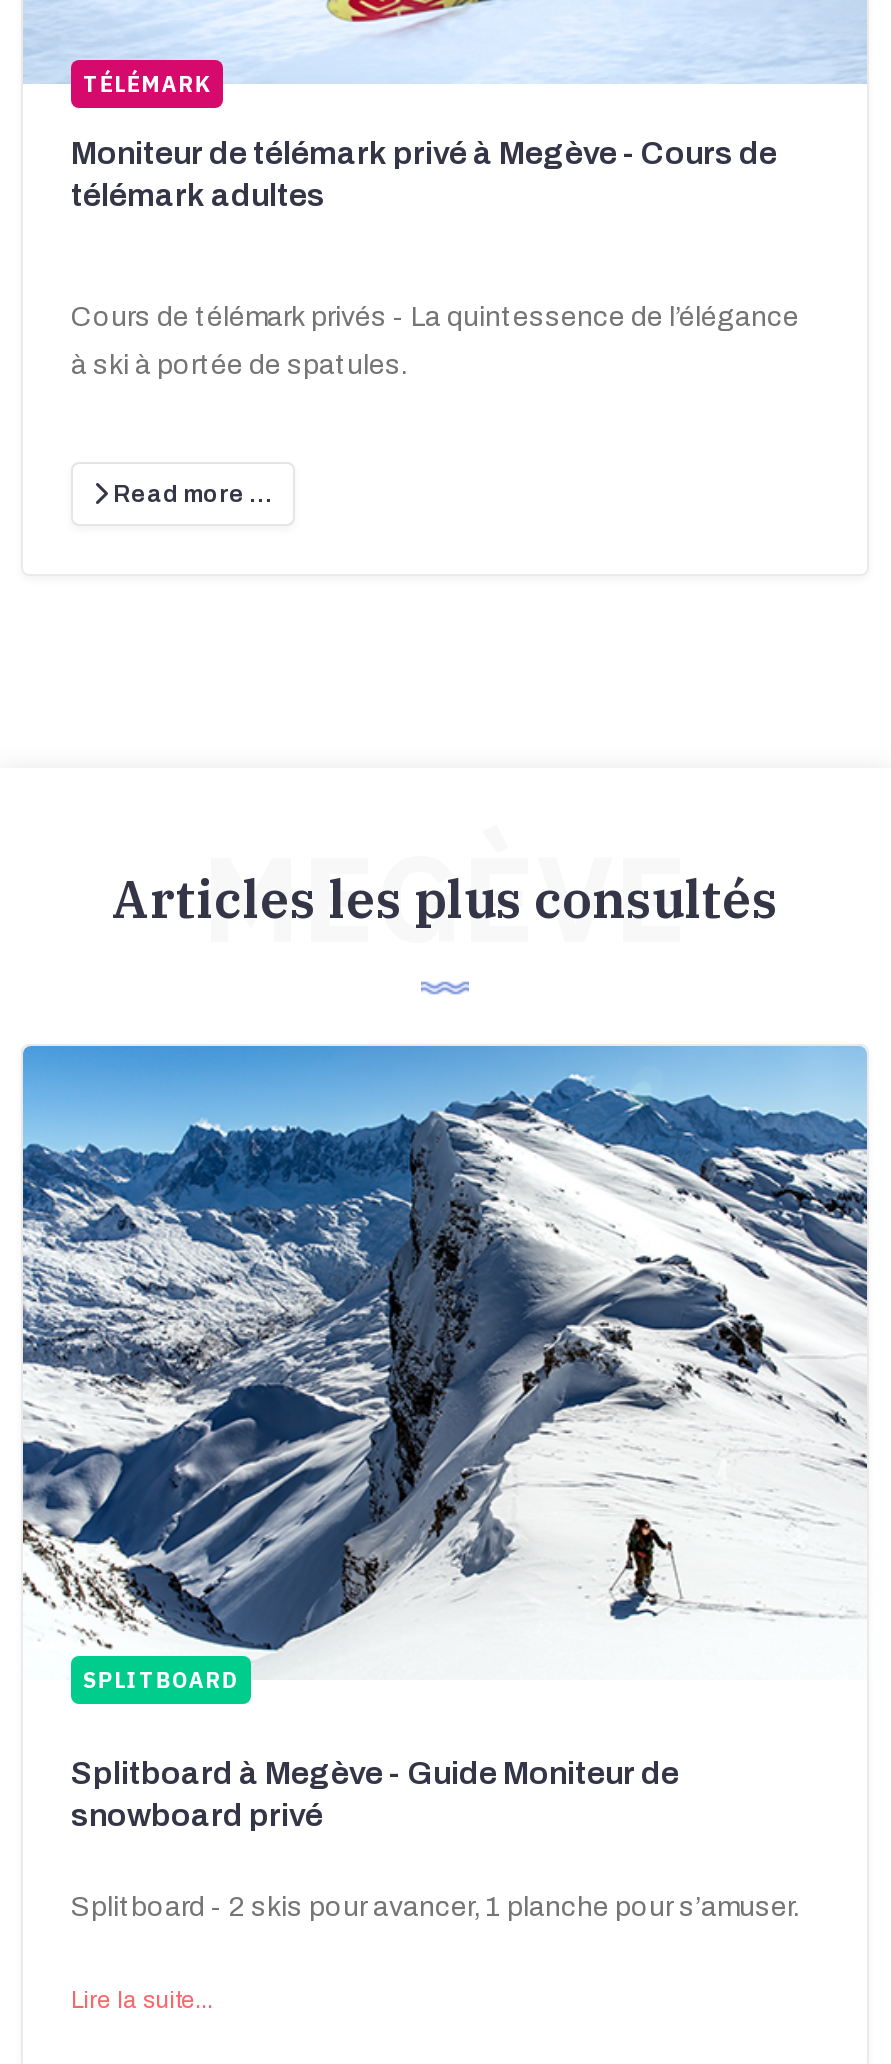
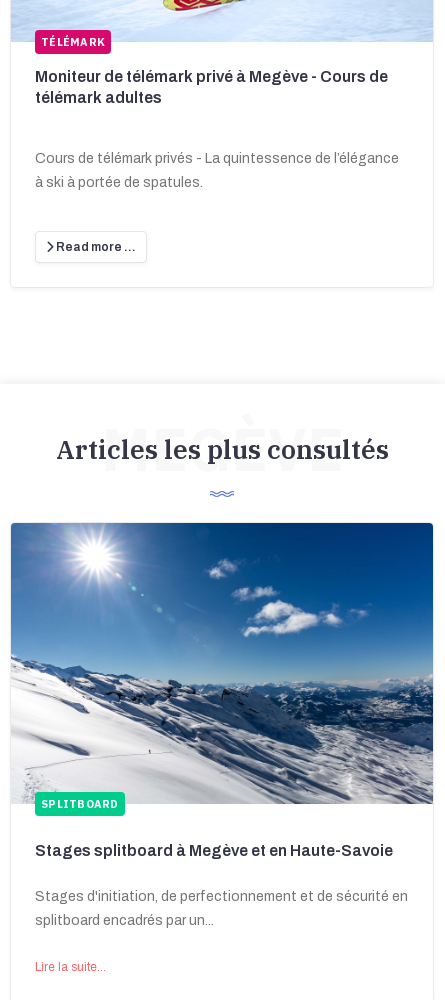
[21,1044,869,1670] [image] -> [11,522,434,805] [image]
[71,1755,799,1921] Splitboard à Megève - Guide Moniteur de | snowboard privé | Splitboard - 2 skis pour avancer, 1 planche pour s’amuser. -> [35,842,408,928] Stages splitboard à Megève et en Haute-Savoie | Stages d'initiation, de perfectionnement et de sécurité en | splitboard encadrés par un...

